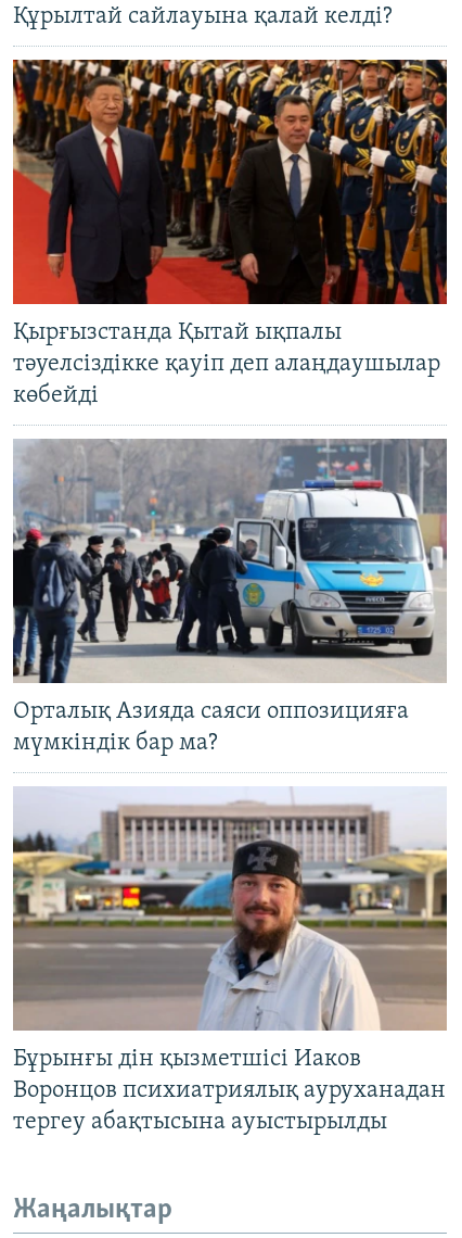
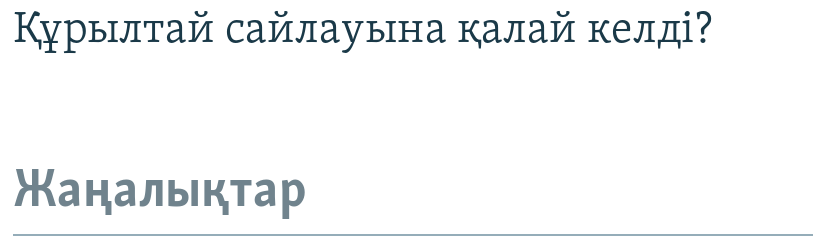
[12,59,448,408] [image] | Қырғызстанда Қытай ықпалы | тәуелсіздікке қауіп деп алаңдаушылар | көбейді -> none
[12,438,448,756] [image] | Орталық Азияда саяси оппозицияға | мүмкіндік бар ма? -> none
[12,787,448,1135] [image] | Бұрынғы дін қызметшісі Иаков | Воронцов психиатриялық ауруханадан | тергеу абақтысына ауыстырылды -> none

